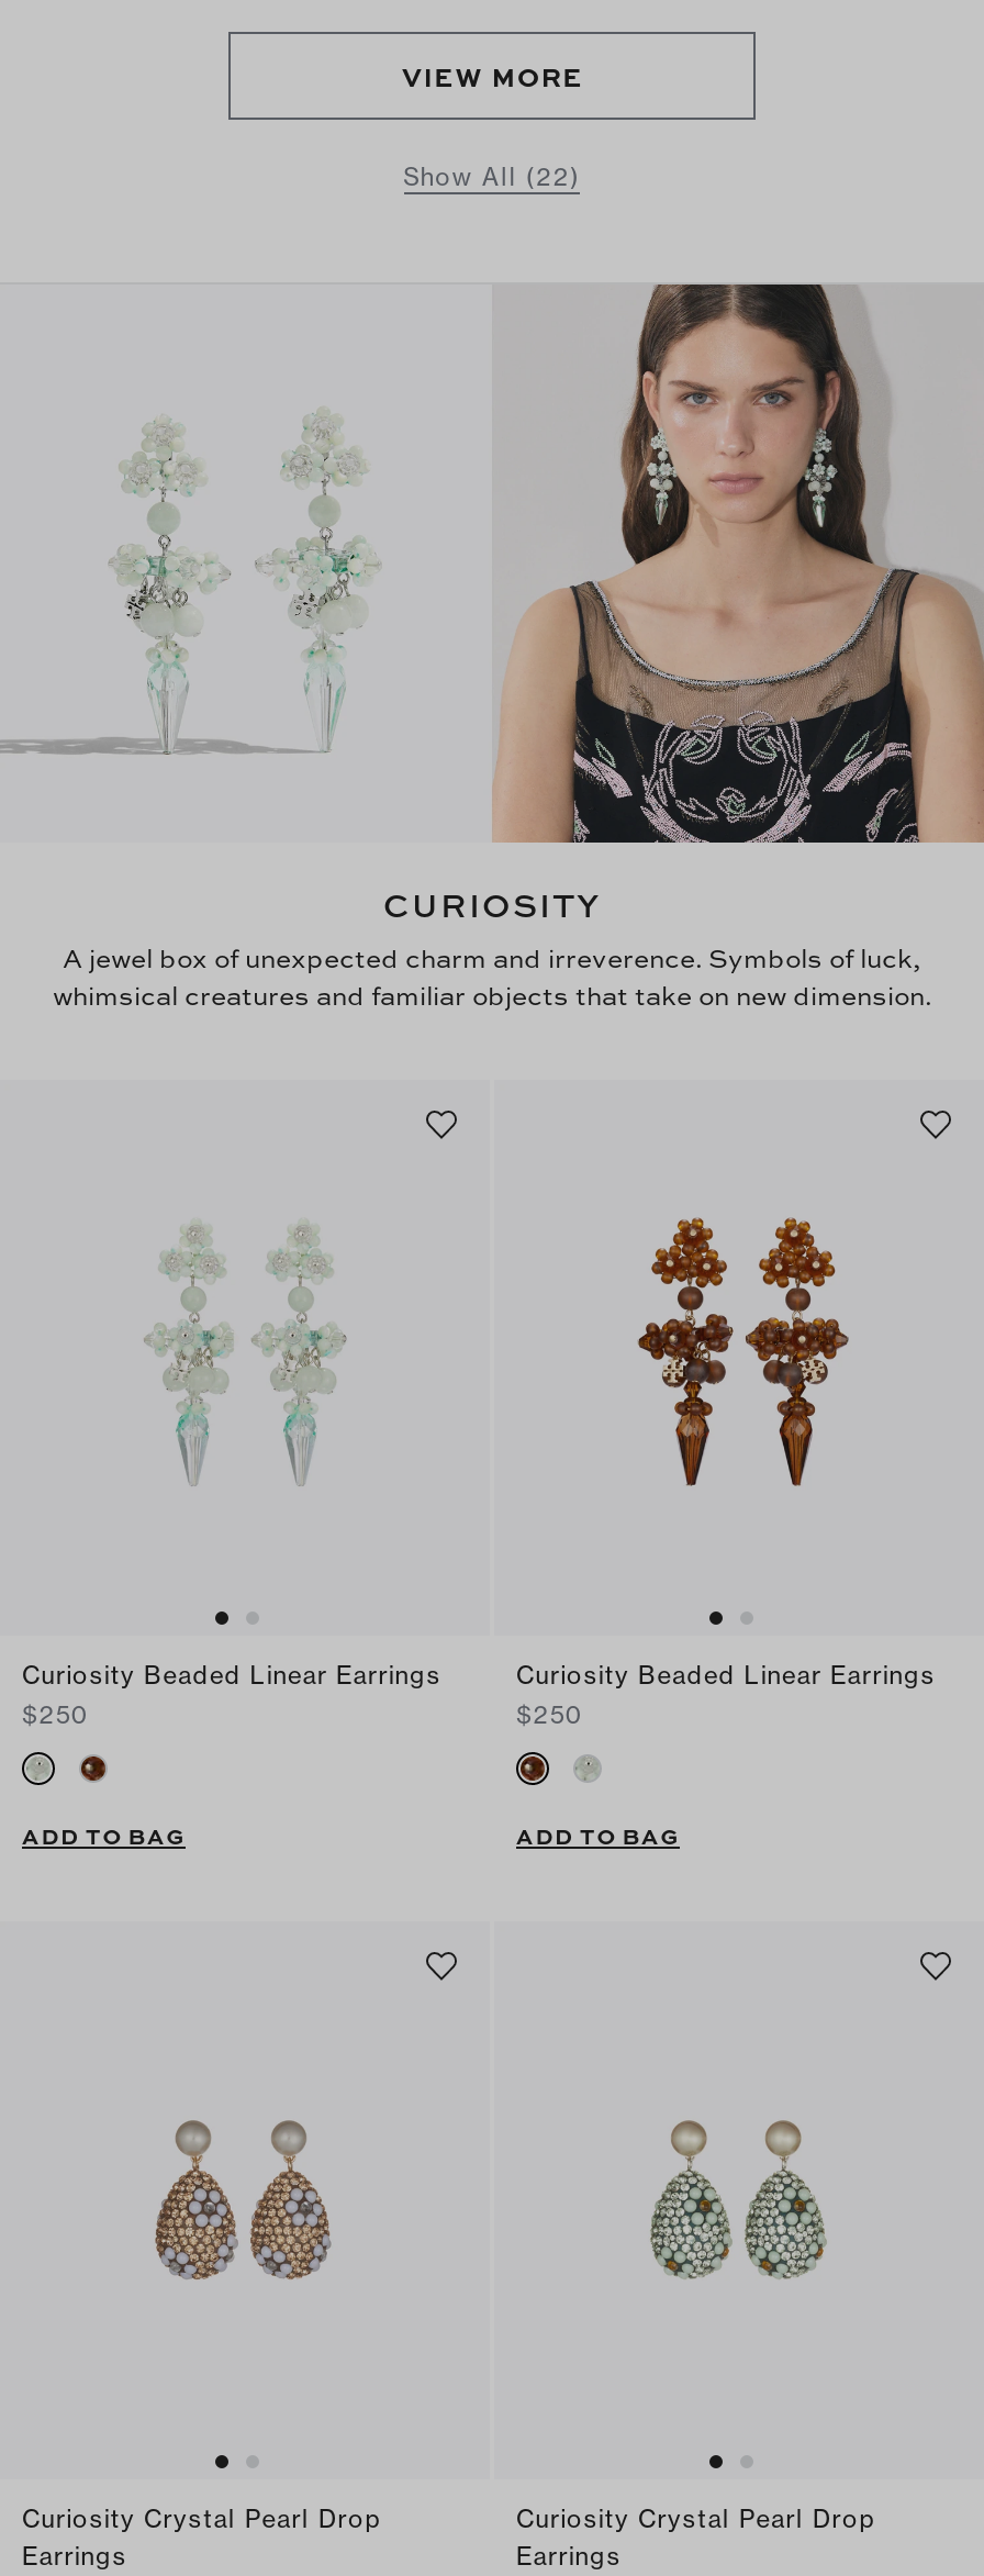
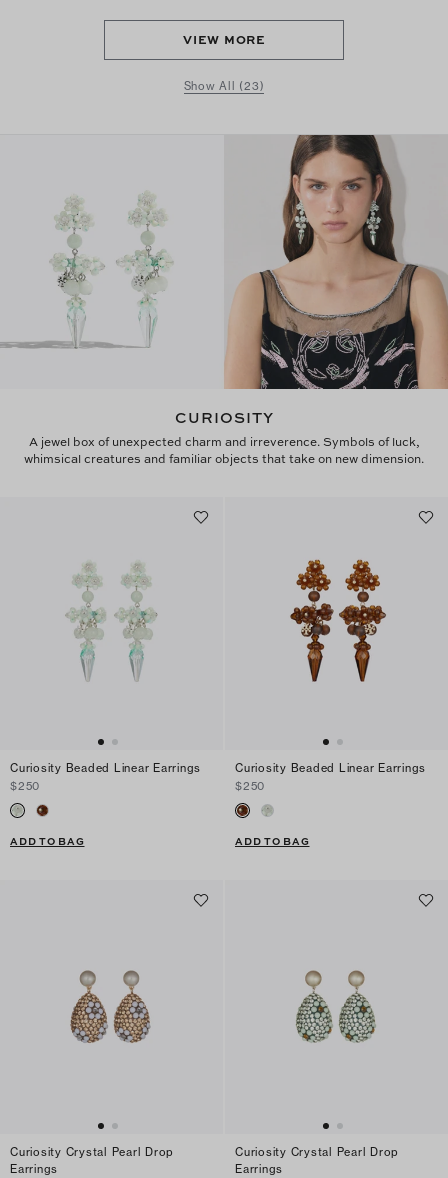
[403,162,581,192] Show All (22) -> [184,79,264,93] Show All (23)

